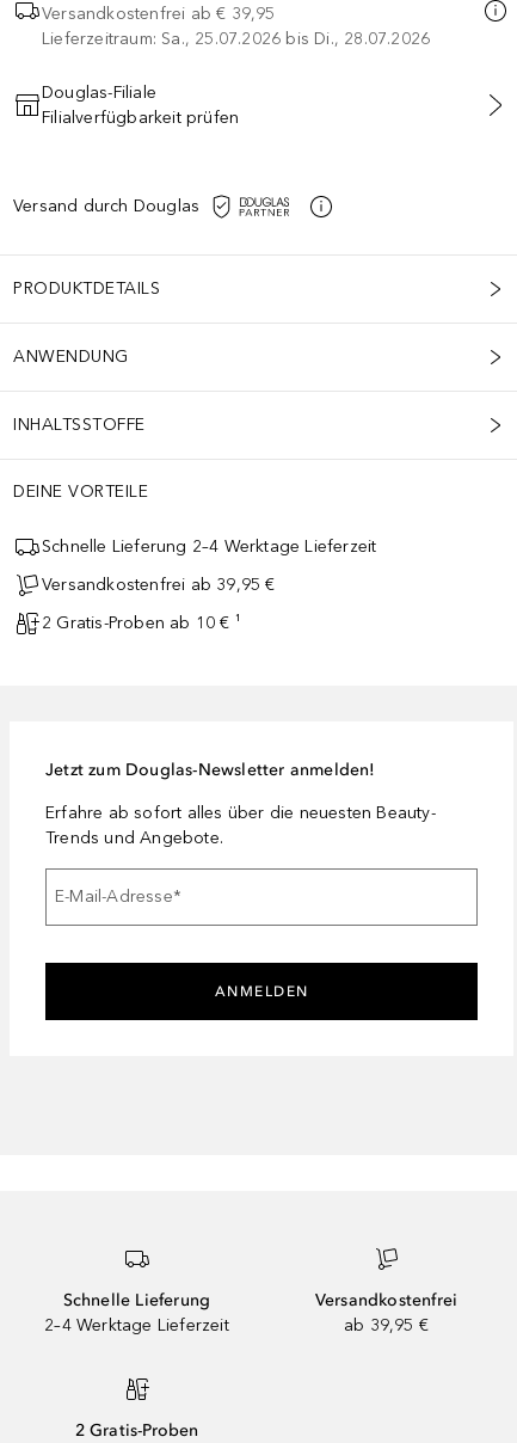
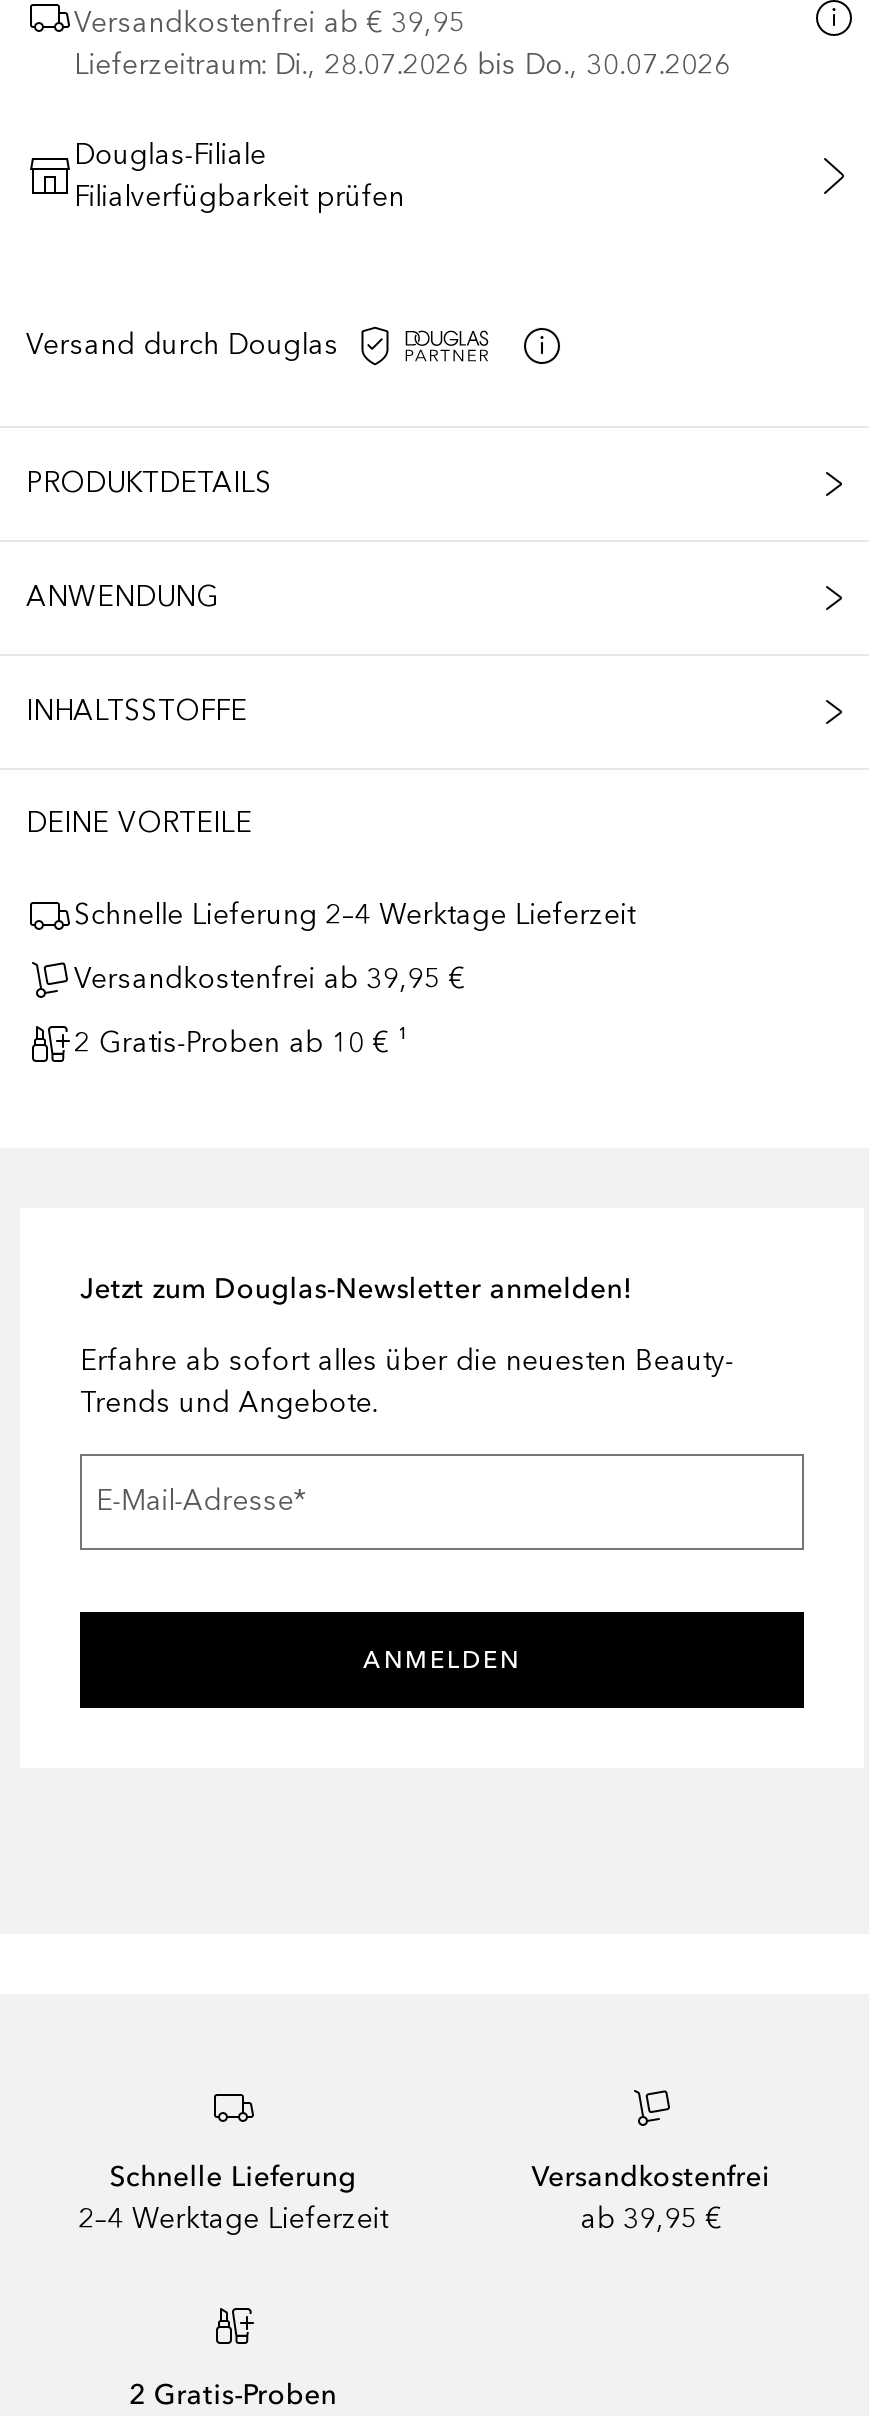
[42,29,430,49] Lieferzeitraum: Sa., 25.07.2026 bis Di., 28.07.2026 -> [74,48,730,82] Lieferzeitraum: Di., 28.07.2026 bis Do., 30.07.2026

